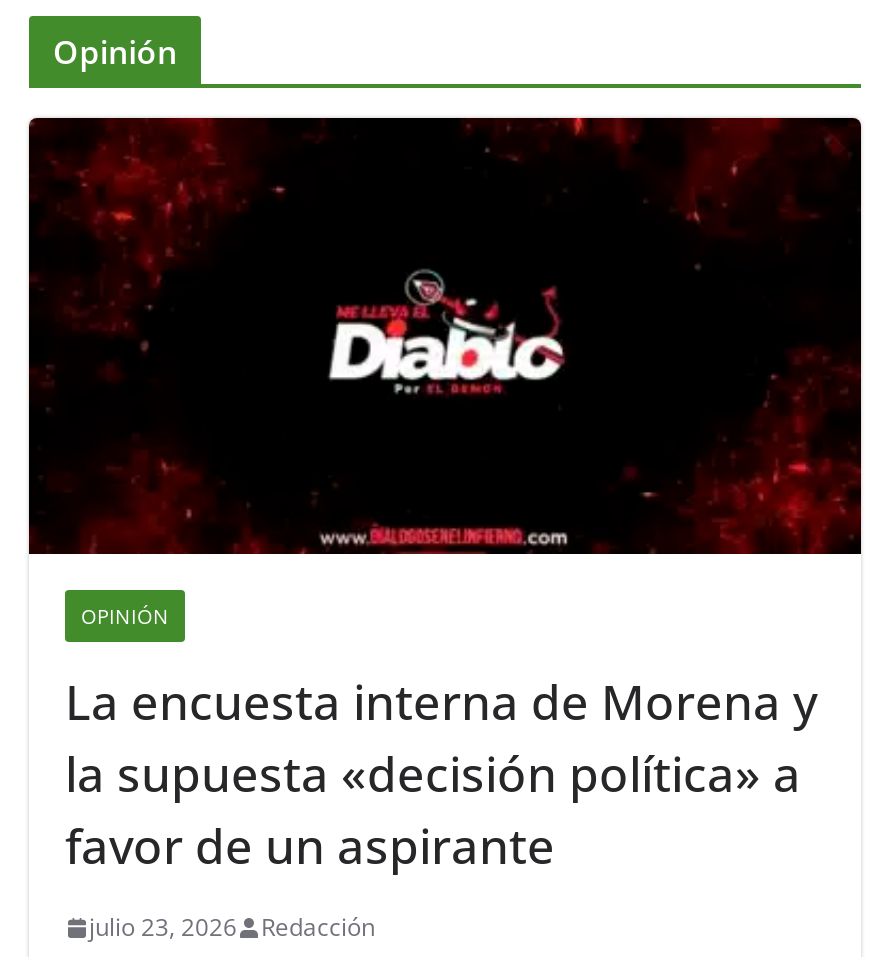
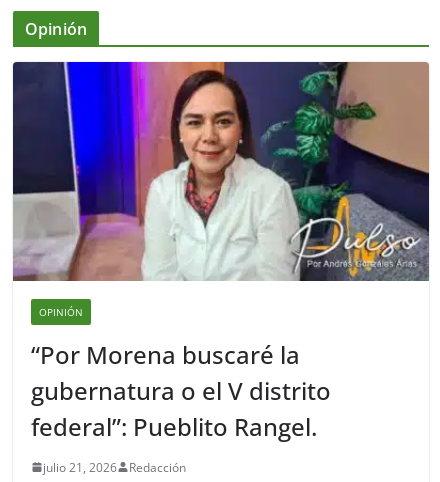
[27,115,863,555] [image] -> [12,61,430,281] [image]
[65,668,817,878] La encuesta interna de Morena y | la supuesta «decisión política» a | favor de un aspirante -> [31,338,331,443] “Por Morena buscaré la | gubernatura o el V distrito | federal”: Pueblito Rangel.
[89,910,375,944] julio 23, 2026 Redacción -> [43,459,186,476] julio 21, 2026 Redacción

